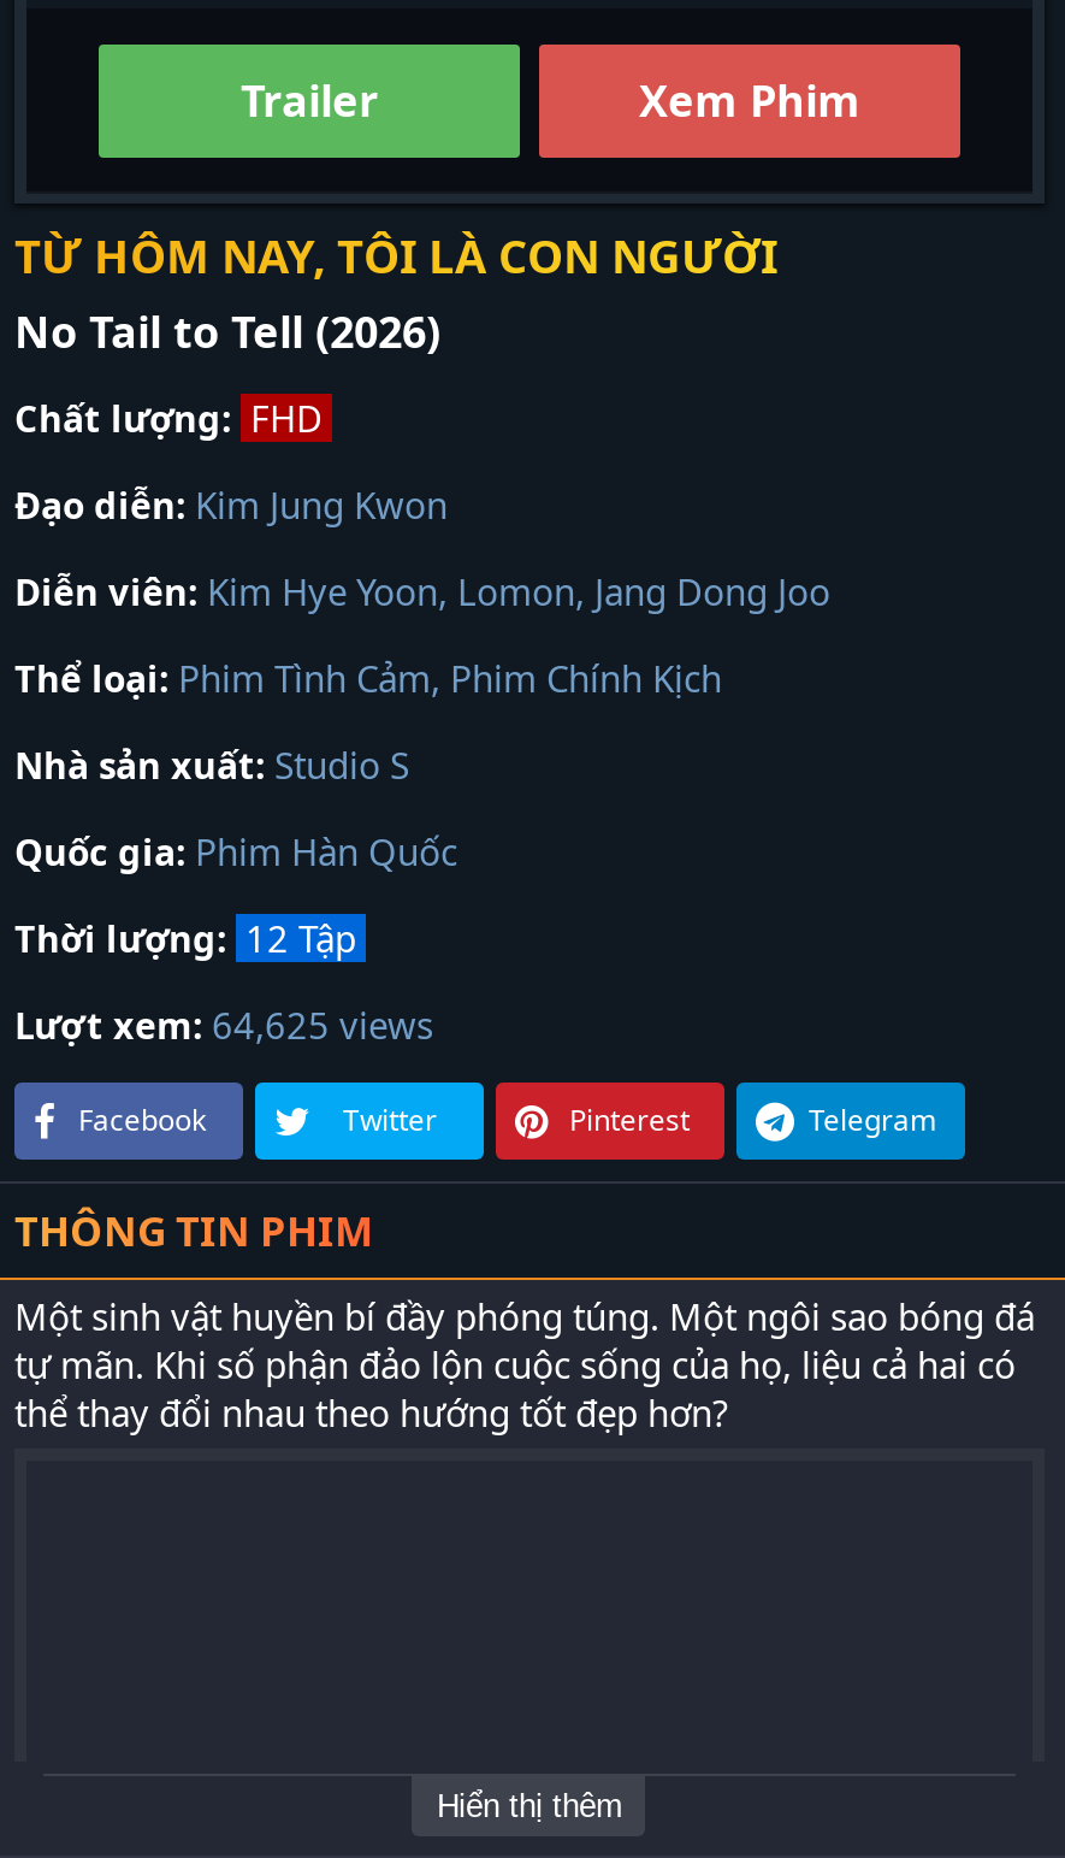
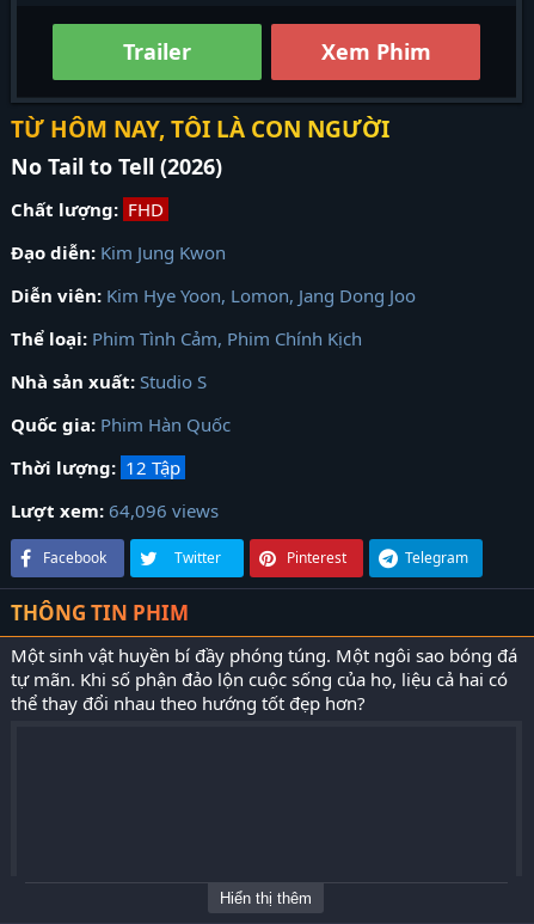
[14,1001,433,1049] Lượt xem: 64,625 views -> [11,498,219,522] Lượt xem: 64,096 views

